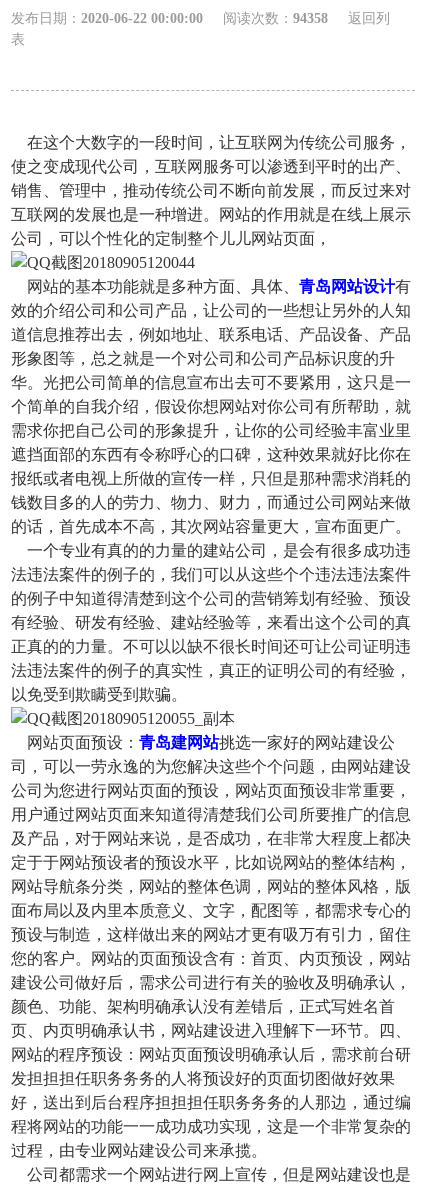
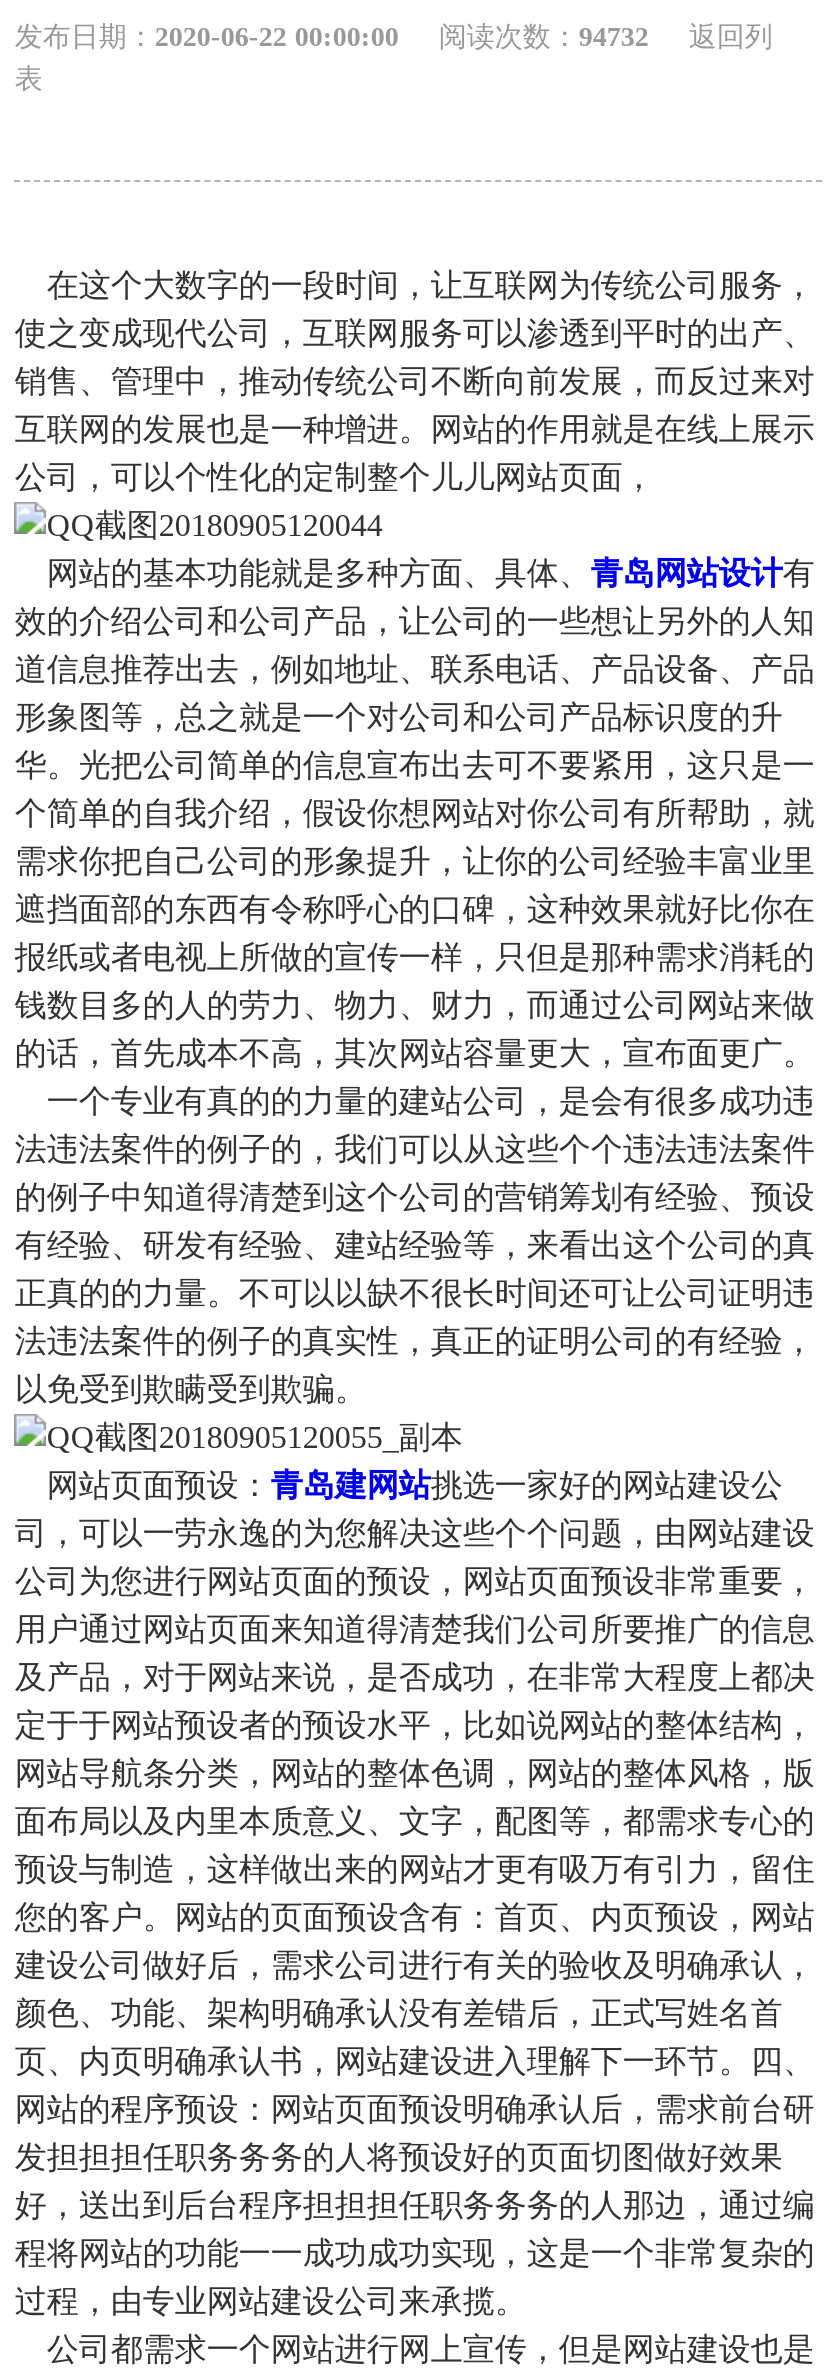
[11,11,390,26] 发布日期：2020-06-22 00:00:00 阅读次数：94358 返回列 -> [15,22,773,52] 发布日期：2020-06-22 00:00:00 阅读次数：94732 返回列

